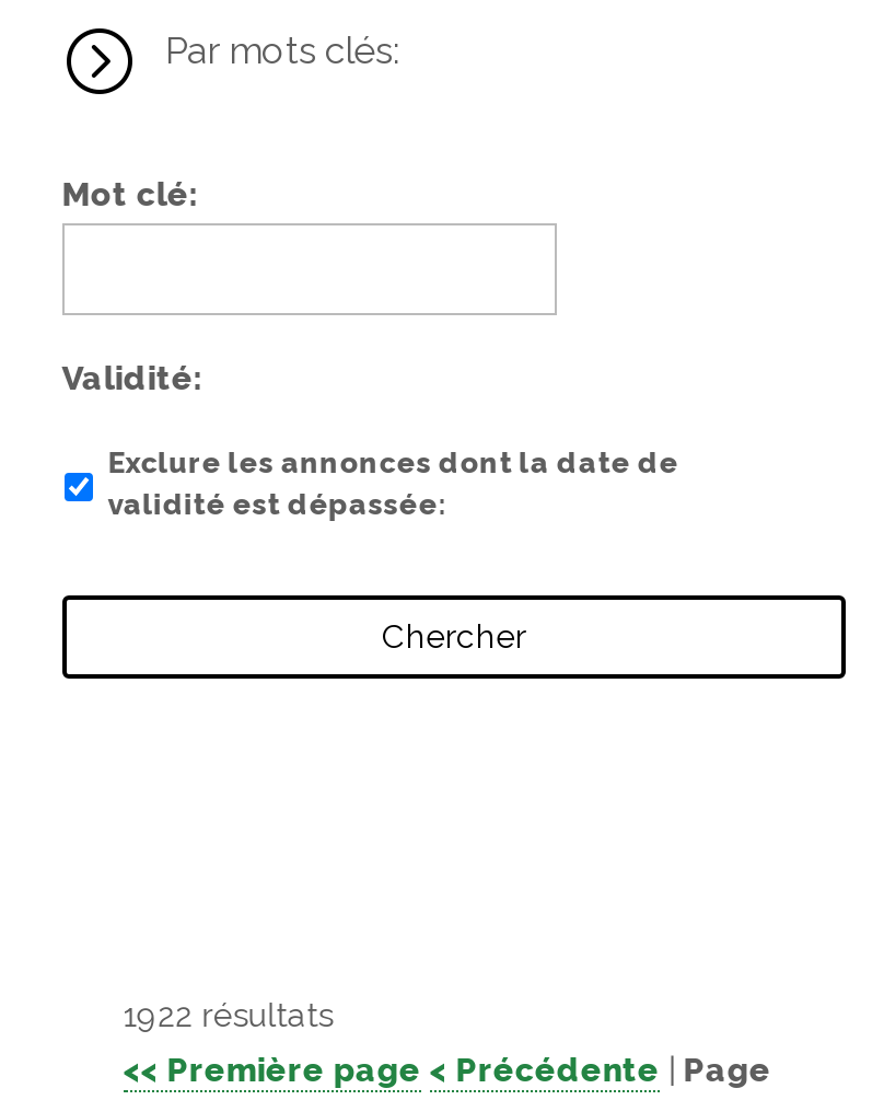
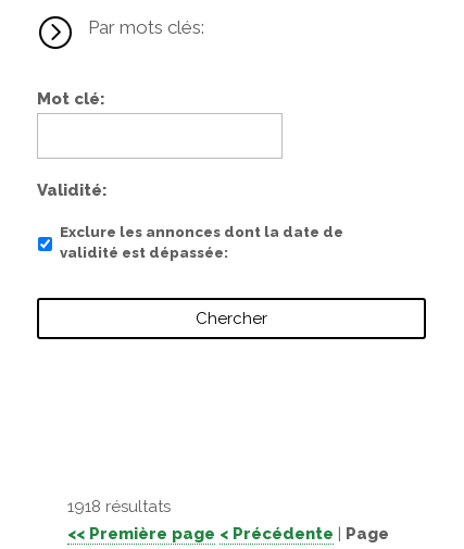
[123,996,333,1035] 1922 résultats -> [67,497,170,516] 1918 résultats

